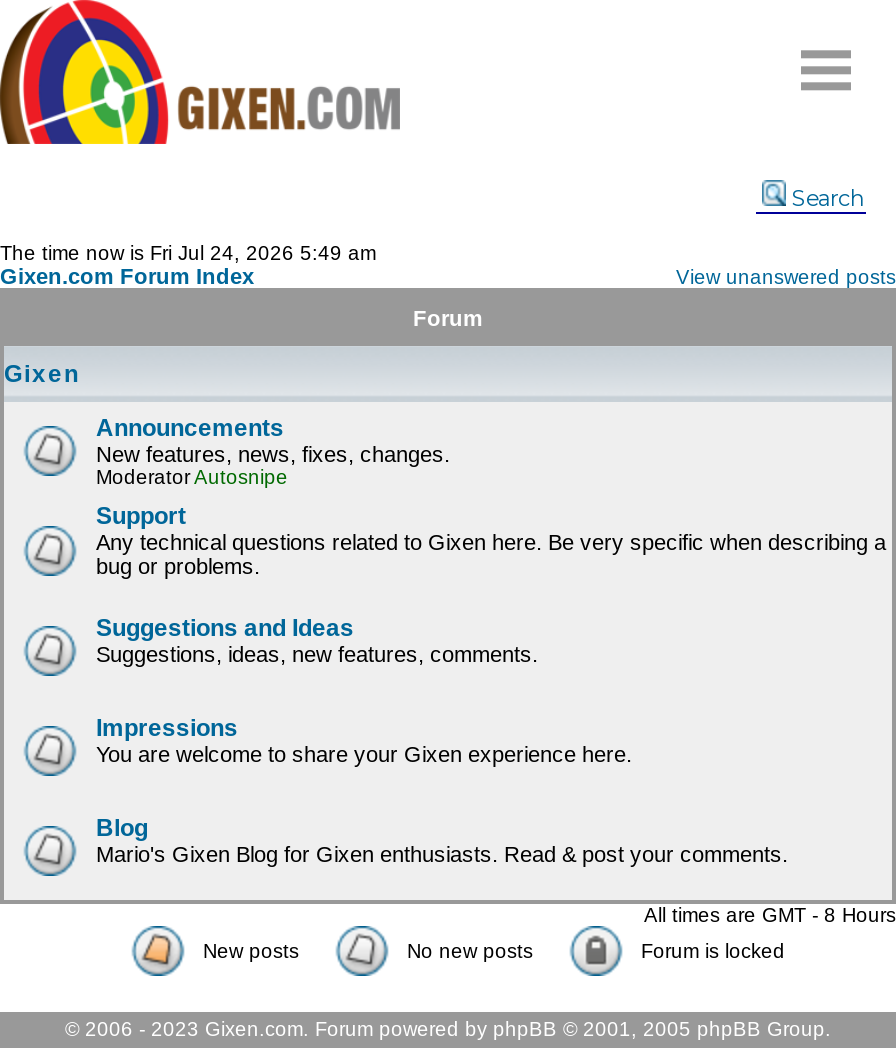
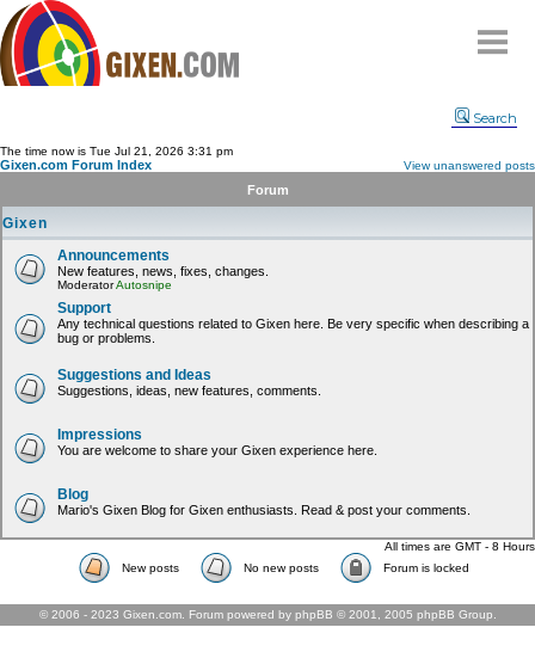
[0,242,376,264] The time now is Fri Jul 24, 2026 5:49 am -> [0,144,233,158] The time now is Tue Jul 21, 2026 3:31 pm

